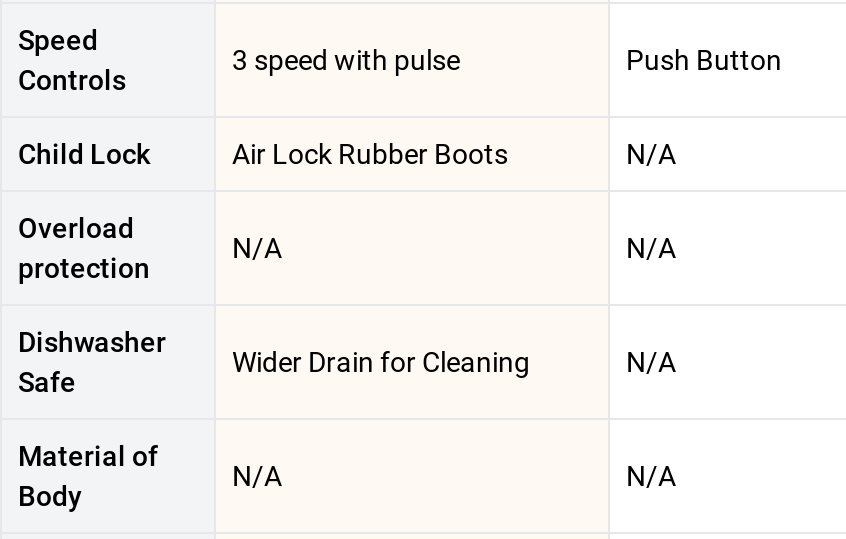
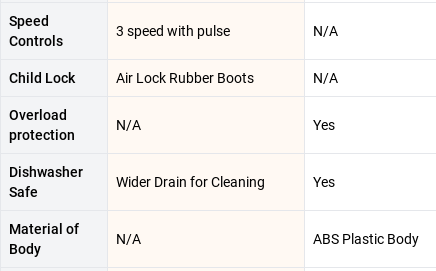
[626,43,782,75] Push Button -> [313,23,338,39] N/A
[626,231,676,263] N/A -> [313,117,335,133] Yes
[626,345,676,377] N/A -> [313,174,335,190] Yes
[626,459,676,491] N/A -> [313,231,419,247] ABS Plastic Body

